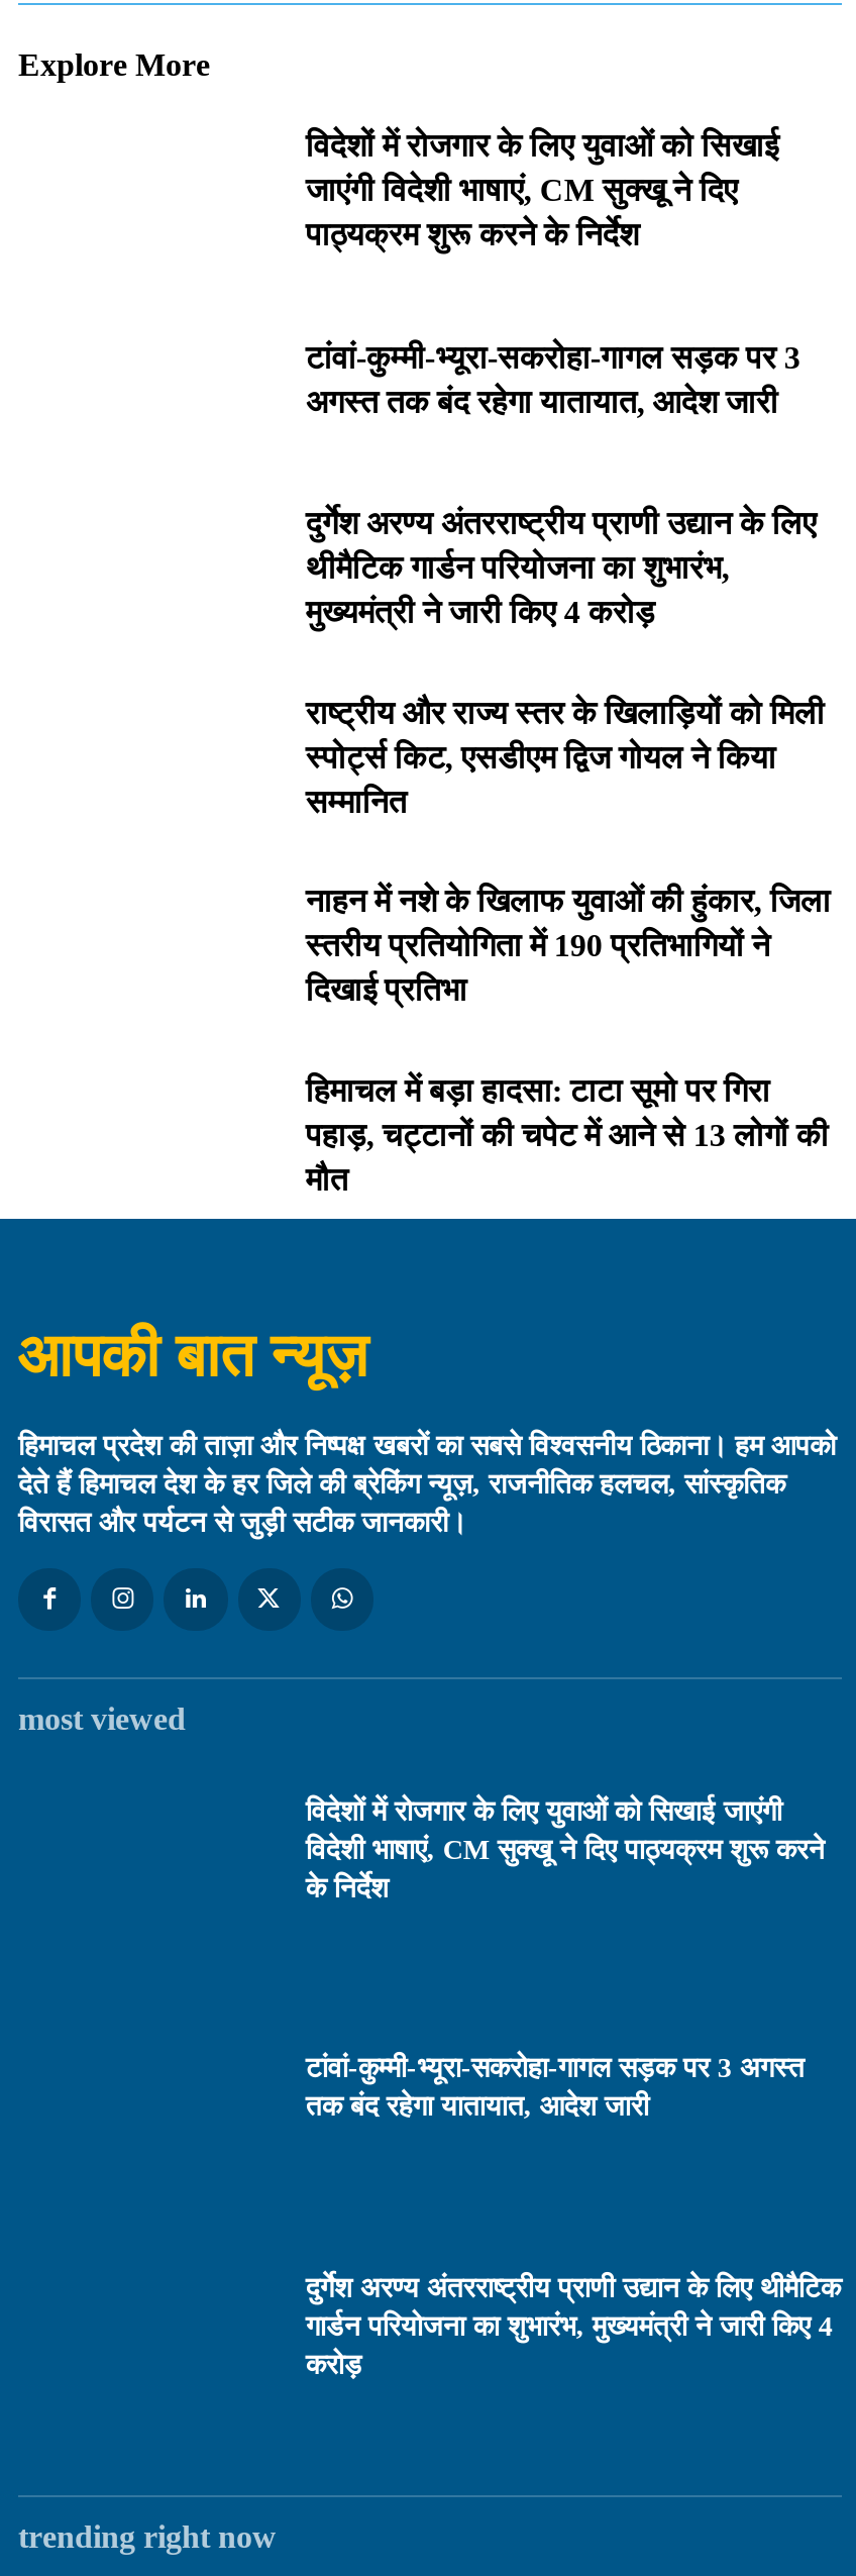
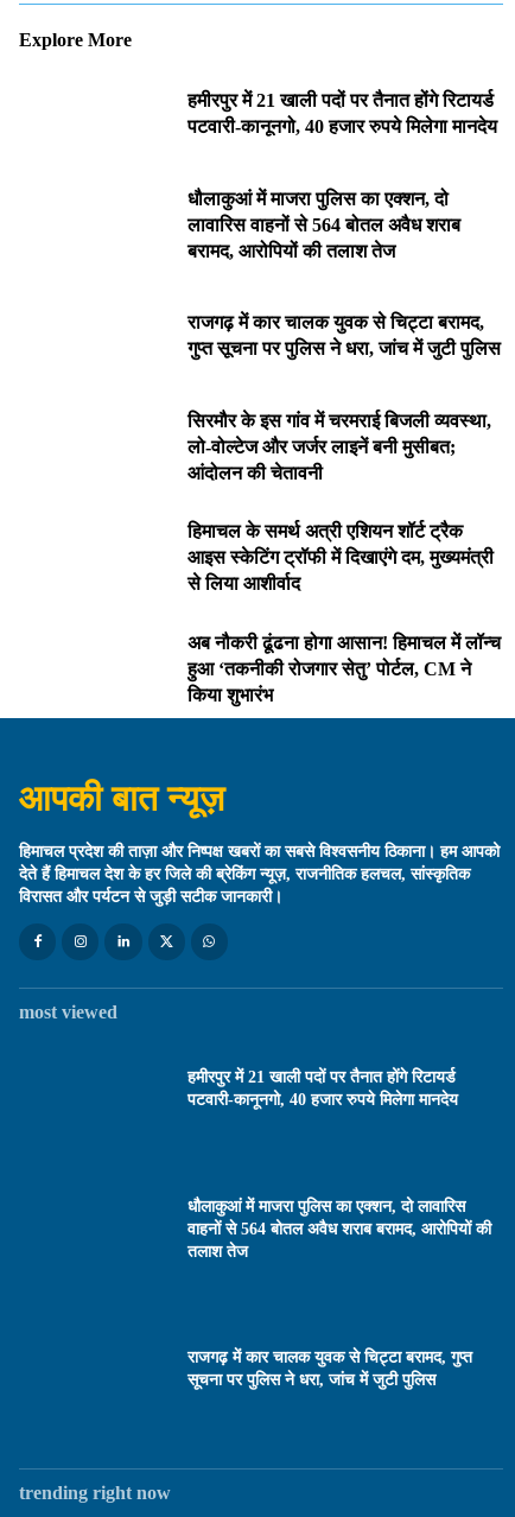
[306,129,778,252] विदेशों में रोजगार के लिए युवाओं को सिखाई | जाएंगी विदेशी भाषाएं, CM सुक्खू ने दिए | पाठ्यक्रम शुरू करने के निर्देश -> [188,91,498,137] हमीरपुर में 21 खाली पदों पर तैनात होंगे रिटायर्ड | पटवारी-कानूनगो, 40 हजार रुपये मिलेगा मानदेय
[306,340,800,419] टांवां-कुम्मी-भ्यूरा-सकरोहा-गागल सड़क पर 3 | अगस्त तक बंद रहेगा यातायात, आदेश जारी -> [188,189,461,261] धौलाकुआं में माजरा पुलिस का एक्शन, दो | लावारिस वाहनों से 564 बोतल अवैध शराब | बरामद, आरोपियों की तलाश तेज
[306,507,816,630] दुर्गेश अरण्य अंतरराष्ट्रीय प्राणी उद्यान के लिए | थीमैटिक गार्डन परियोजना का शुभारंभ, | मुख्यमंत्री ने जारी किए 4 करोड़ -> [188,313,501,359] राजगढ़ में कार चालक युवक से चिट्टा बरामद, | गुप्त सूचना पर पुलिस ने धरा, जांच में जुटी पुलिस
[306,695,825,819] राष्ट्रीय और राज्य स्तर के खिलाड़ियों को मिली | स्पोर्ट्स किट, एसडीएम द्विज गोयल ने किया | सम्मानित -> [188,410,492,483] सिरमौर के इस गांव में चरमराई बिजली व्यवस्था, | लो-वोल्टेज और जर्जर लाइनें बनी मुसीबत; | आंदोलन की चेतावनी
[306,884,831,1007] नाहन में नशे के खिलाफ युवाओं की हुंकार, जिला | स्तरीय प्रतियोगिता में 190 प्रतिभागियों ने | दिखाई प्रतिभा -> [188,521,494,594] हिमाचल के समर्थ अत्री एशियन शॉर्ट ट्रैक | आइस स्केटिंग ट्रॉफी में दिखाएंगे दम, मुख्यमंत्री | से लिया आशीर्वाद
[306,1073,829,1196] हिमाचल में बड़ा हादसा: टाटा सूमो पर गिरा | पहाड़, चट्टानों की चपेट में आने से 13 लोगों की | मौत -> [188,632,501,705] अब नौकरी ढूंढना होगा आसान! हिमाचल में लॉन्च | हुआ ‘तकनीकी रोजगार सेतु’ पोर्टल, CM ने | किया शुभारंभ
[306,1796,825,1903] विदेशों में रोजगार के लिए युवाओं को सिखाई जाएंगी | विदेशी भाषाएं, CM सुक्खू ने दिए पाठ्यक्रम शुरू करने | के निर्देश -> [188,1069,459,1109] हमीरपुर में 21 खाली पदों पर तैनात होंगे रिटायर्ड | पटवारी-कानूनगो, 40 हजार रुपये मिलेगा मानदेय
[306,2054,804,2122] टांवां-कुम्मी-भ्यूरा-सकरोहा-गागल सड़क पर 3 अगस्त | तक बंद रहेगा यातायात, आदेश जारी -> [188,1198,492,1260] धौलाकुआं में माजरा पुलिस का एक्शन, दो लावारिस | वाहनों से 564 बोतल अवैध शराब बरामद, आरोपियों की | तलाश तेज
[306,2273,841,2380] दुर्गेश अरण्य अंतरराष्ट्रीय प्राणी उद्यान के लिए थीमैटिक | गार्डन परियोजना का शुभारंभ, मुख्यमंत्री ने जारी किए 4 | करोड़ -> [188,1349,473,1389] राजगढ़ में कार चालक युवक से चिट्टा बरामद, गुप्त | सूचना पर पुलिस ने धरा, जांच में जुटी पुलिस

